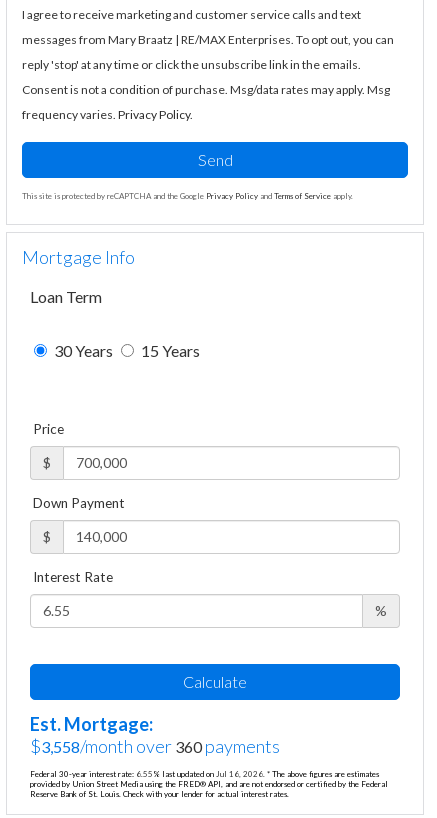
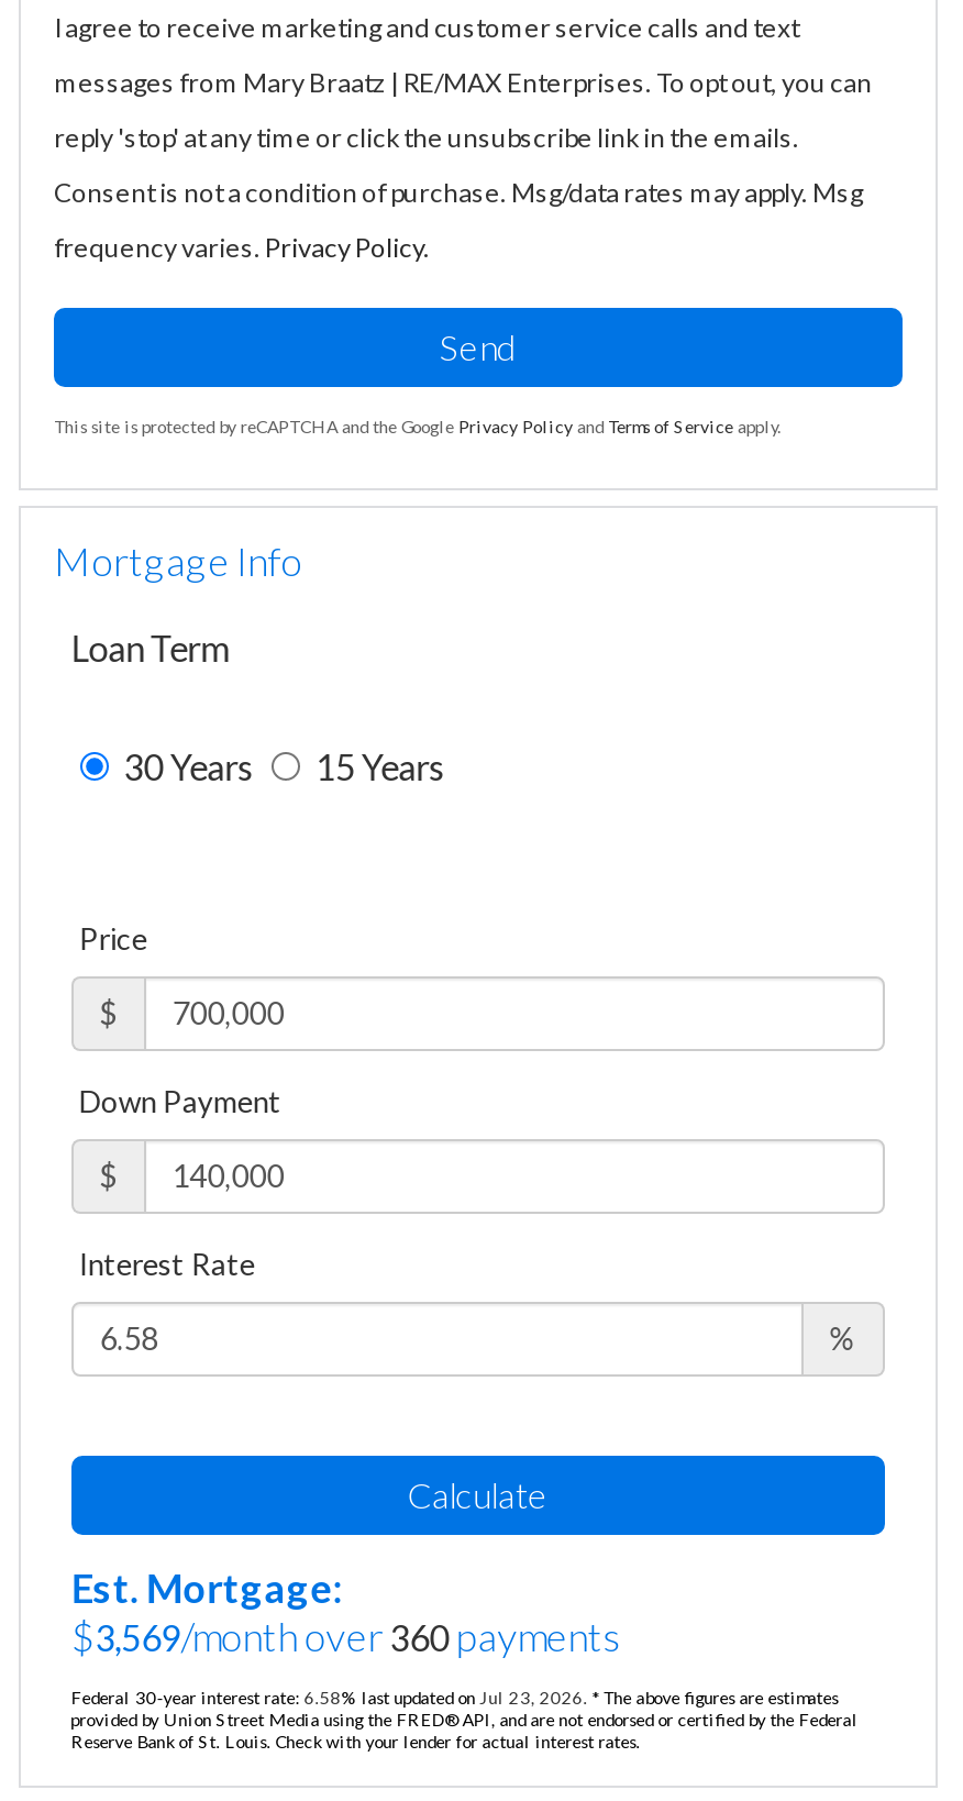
[30,735,280,757] $3,558/month over 360 payments -> [71,1613,620,1661] $3,569/month over 360 payments
[30,769,379,779] Federal 30-year interest rate: 6.55% last updated on Jul 16, 2026. * The above figures are estimates -> [71,1688,838,1710] Federal 30-year interest rate: 6.58% last updated on Jul 23, 2026. * The above figures are estimates

